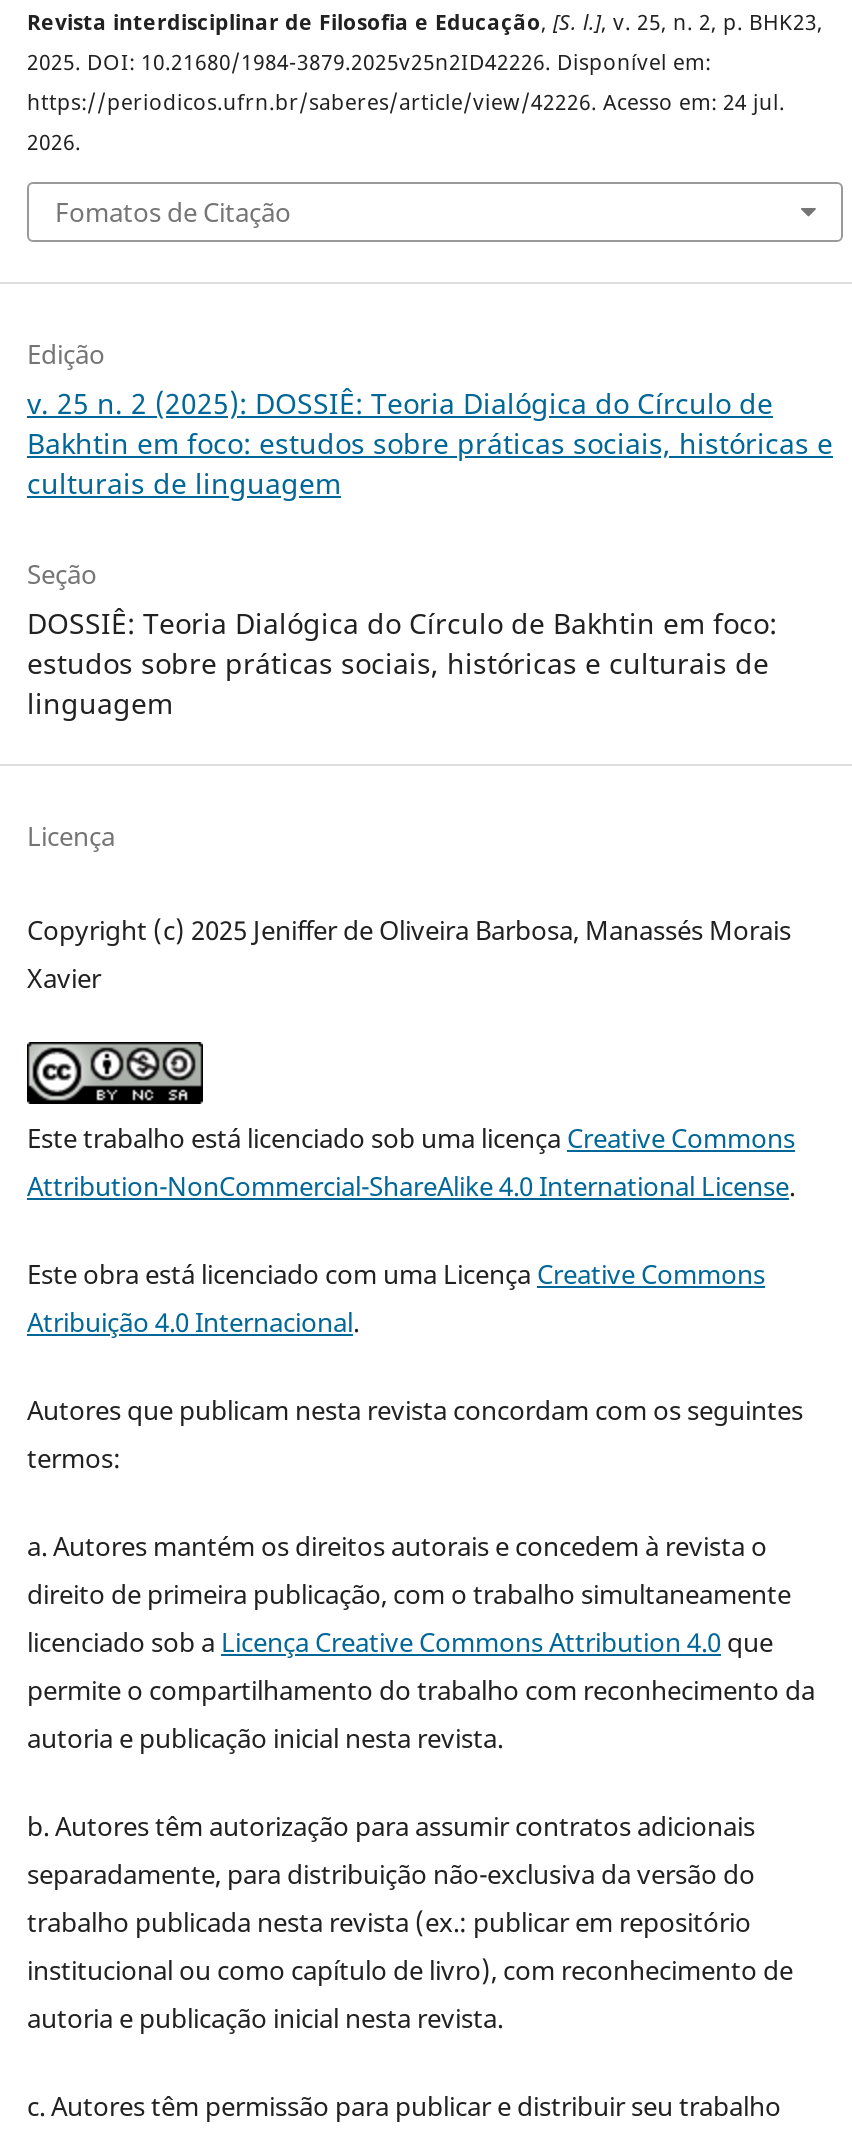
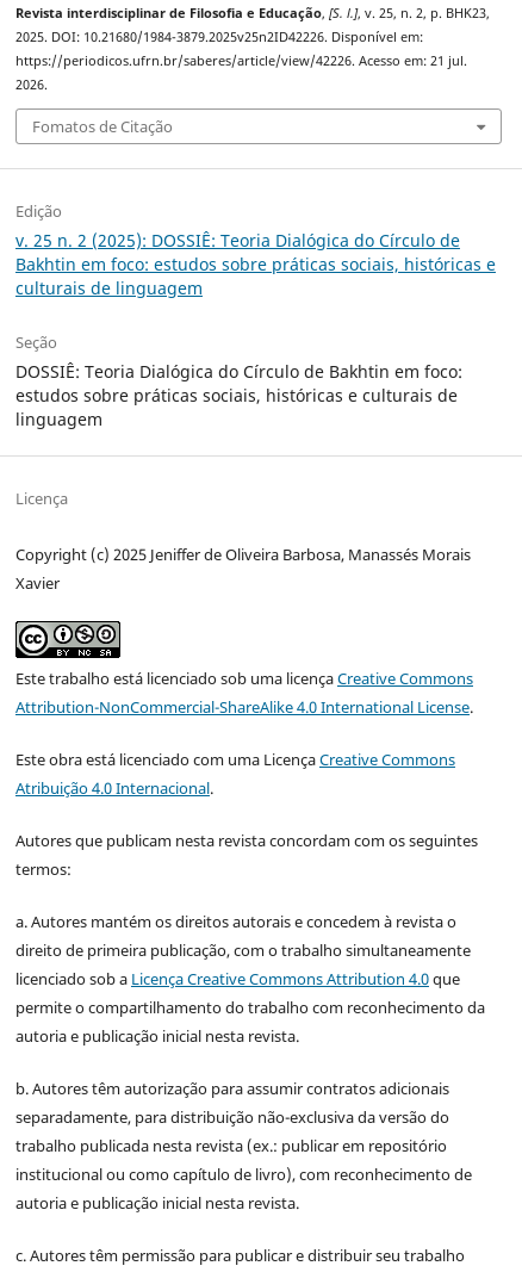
[27,87,785,115] https://periodicos.ufrn.br/saberes/article/view/42226. Acesso em: 24 jul. -> [15,52,467,69] https://periodicos.ufrn.br/saberes/article/view/42226. Acesso em: 21 jul.

